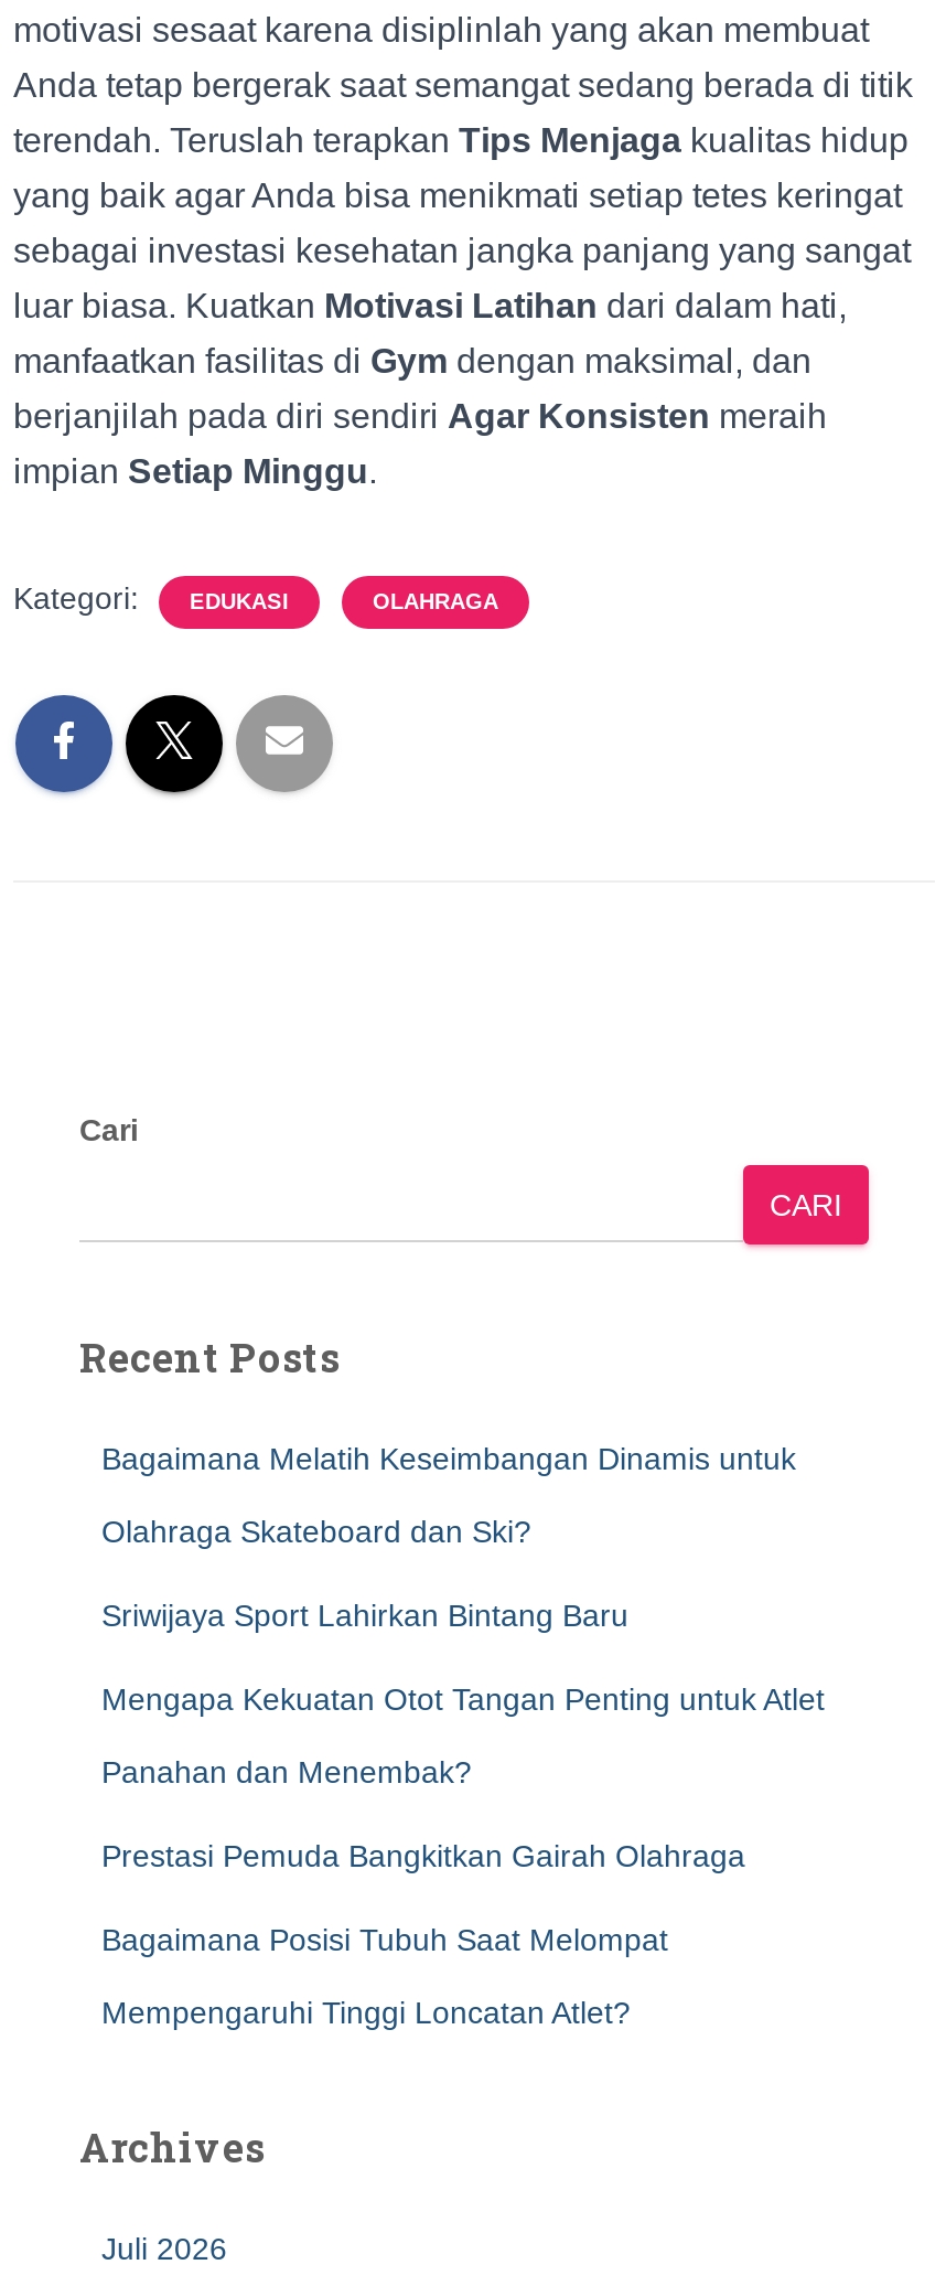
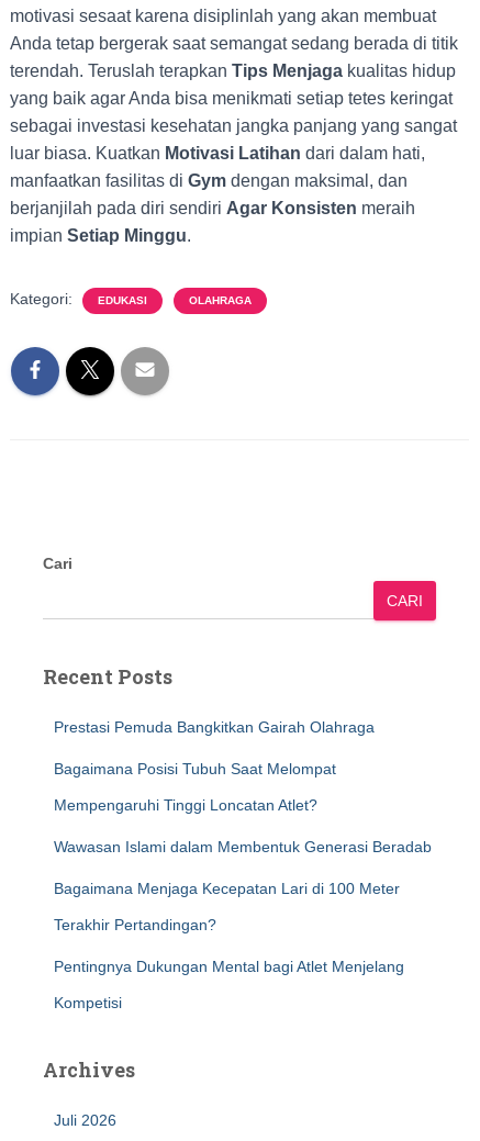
[101,1441,825,1790] Bagaimana Melatih Keseimbangan Dinamis untuk | Olahraga Skateboard dan Ski? | Sriwijaya Sport Lahirkan Bintang Baru | Mengapa Kekuatan Otot Tangan Penting untuk Atlet | Panahan dan Menembak? -> none
moved [101,1838,745,2030] -> [54,718,375,814]: Prestasi Pemuda Bangkitkan Gairah Olahraga | Bagaimana Posisi Tubuh Saat Melompat | Mempengaruhi Tinggi Loncatan Atlet?
none -> [54,838,432,1011] Wawasan Islami dalam Membentuk Generasi Beradab | Bagaimana Menjaga Kecepatan Lari di 100 Meter | Terakhir Pertandingan? | Pentingnya Dukungan Mental bagi Atlet Menjelang | Kompetisi

